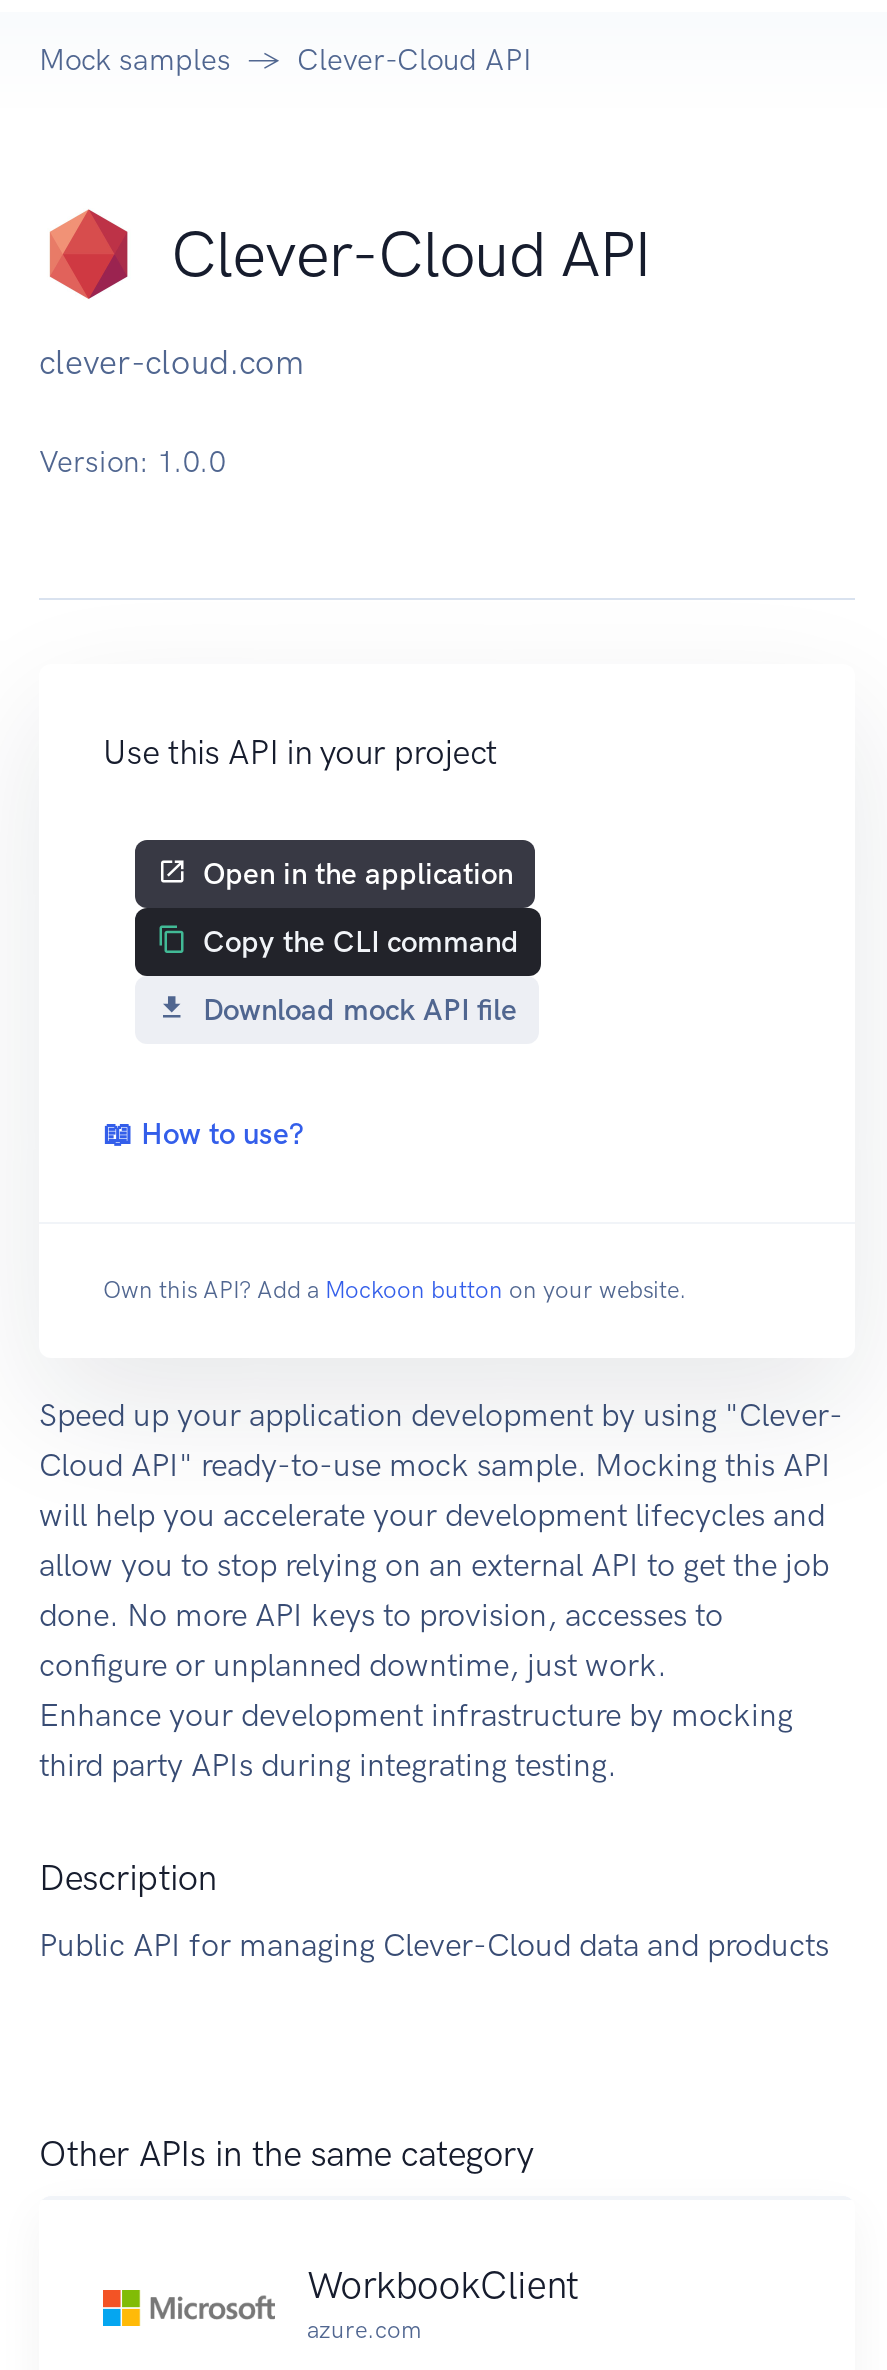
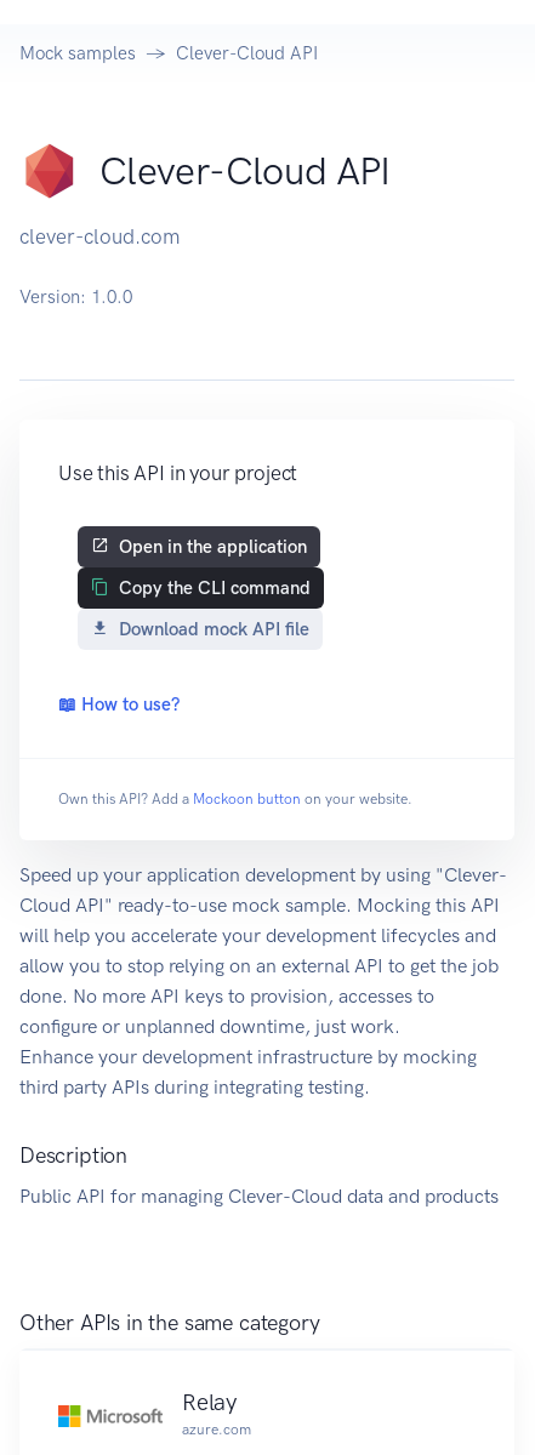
[307,2262,580,2308] WorkbookClient -> [182,1388,237,1416] Relay

